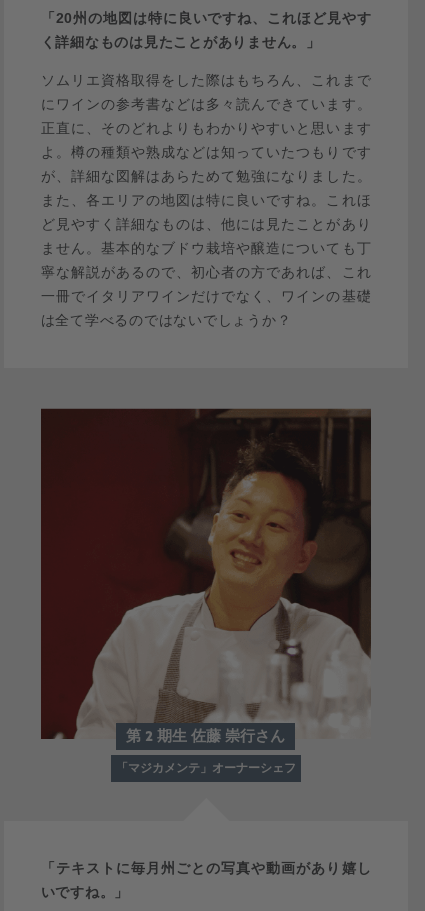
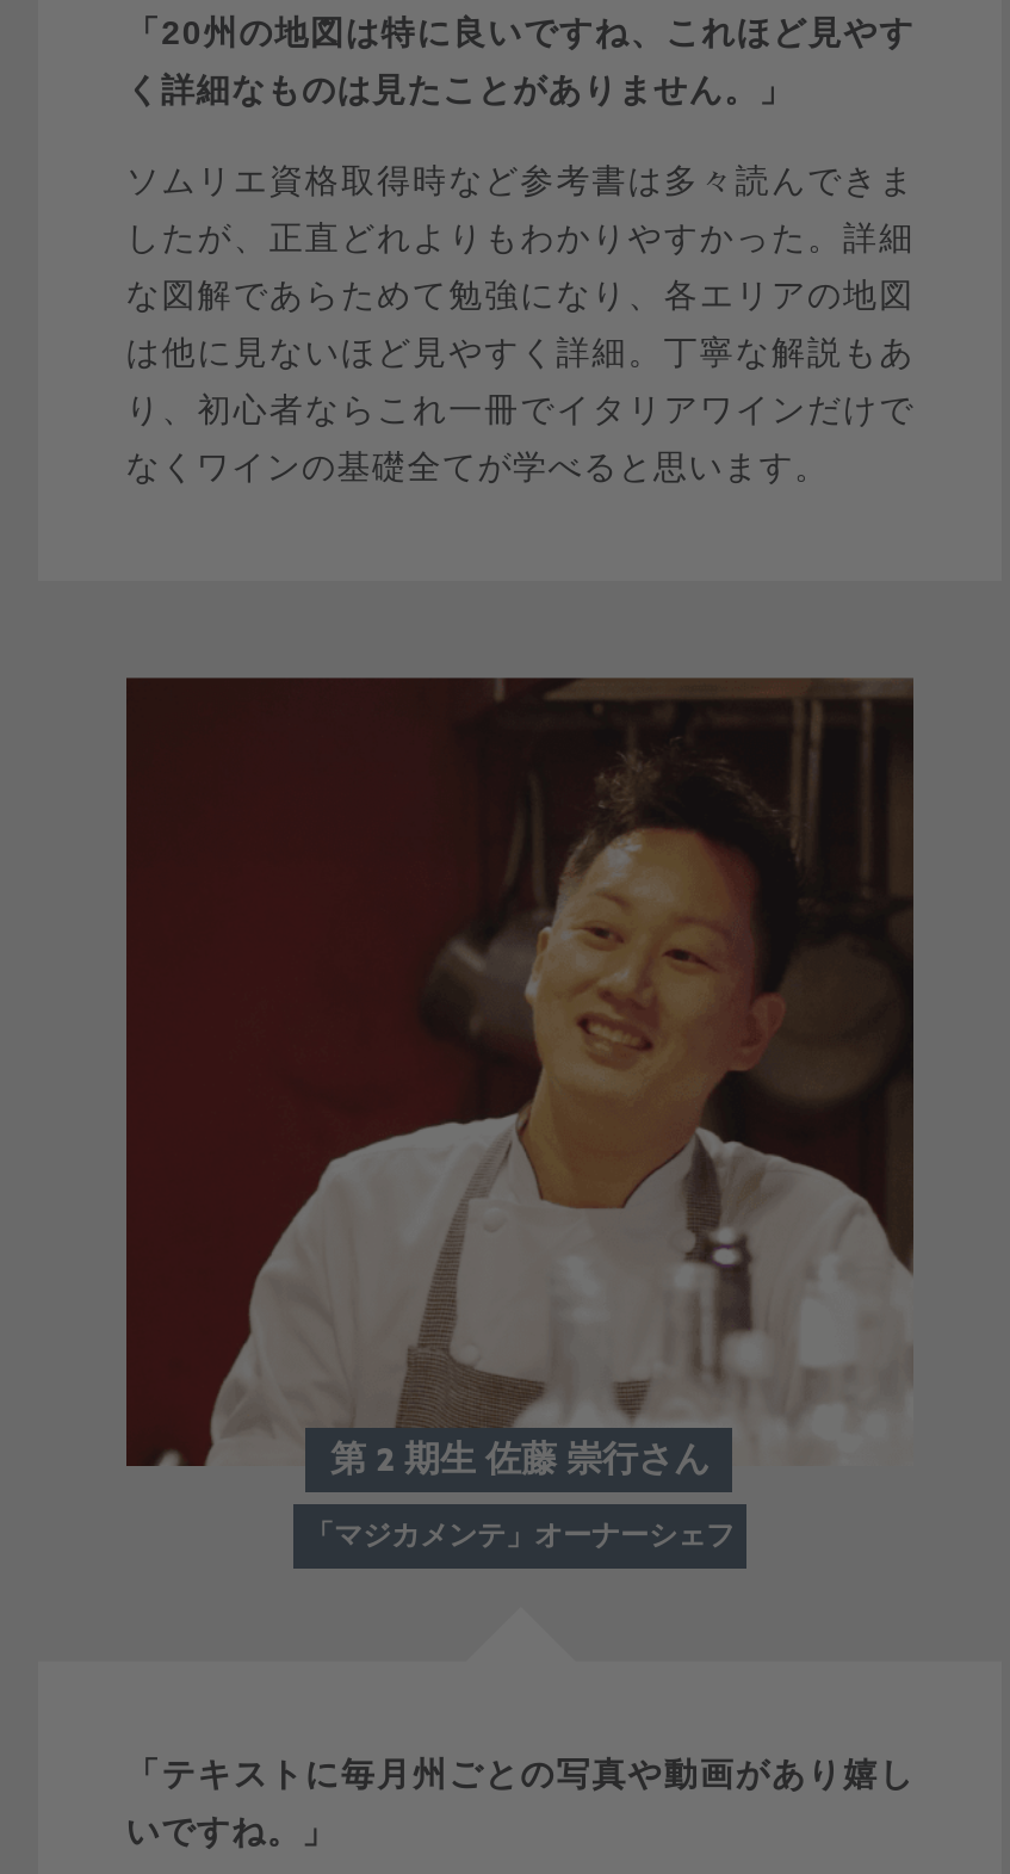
[41,72,371,328] ソムリエ資格取得をした際はもちろん、これまで | にワインの参考書などは多々読んできています。 | 正直に、そのどれよりもわかりやすいと思います | よ。樽の種類や熟成などは知っていたつもりです | が、詳細な図解はあらためて勉強になりました。 | また、各エリアの地図は特に良いですね。これほ | ど見やすく詳細なものは、他には見たことがあり | ません。基本的なブドウ栽培や醸造についても丁 | 寧な解説があるので、初心者の方であれば、これ | 一冊でイタリアワインだけでなく、ワインの基礎 | は全て学べるのではないでしょうか？ -> [126,160,914,485] ソムリエ資格取得時など参考書は多々読んできま | したが、正直どれよりもわかりやすかった。詳細 | な図解であらためて勉強になり、各エリアの地図 | は他に見ないほど見やすく詳細。丁寧な解説もあ | り、初心者ならこれ一冊でイタリアワインだけで | なくワインの基礎全てが学べると思います。

